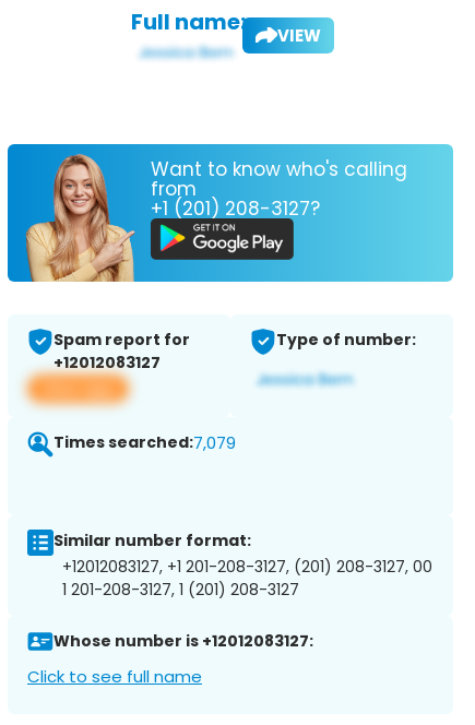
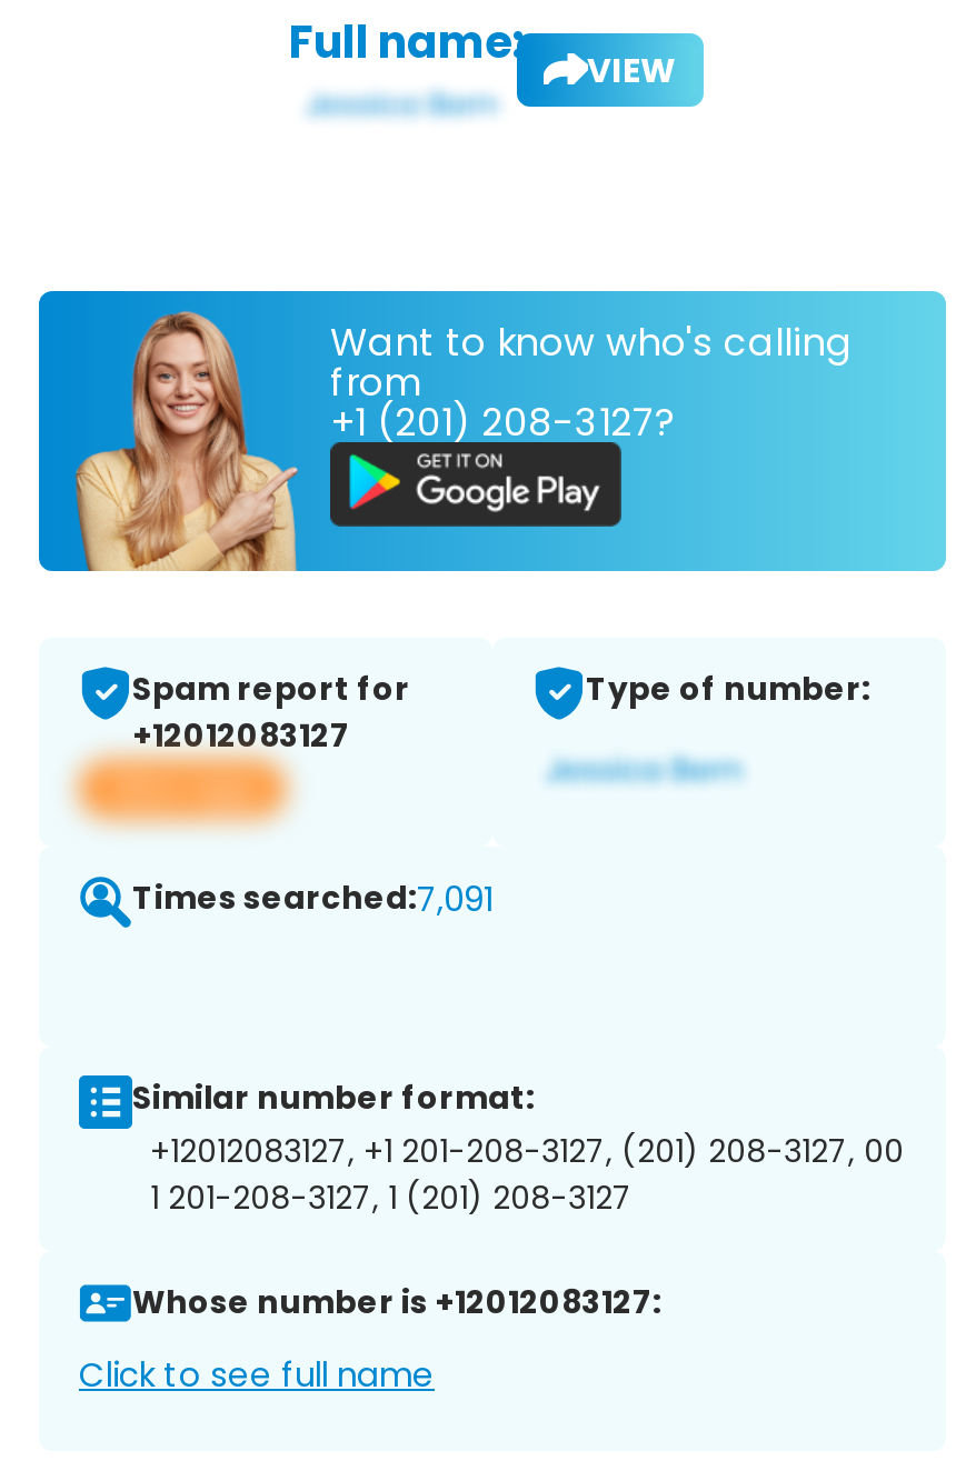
[54,431,236,454] Times searched:7,079 -> [132,876,495,922] Times searched:7,091

